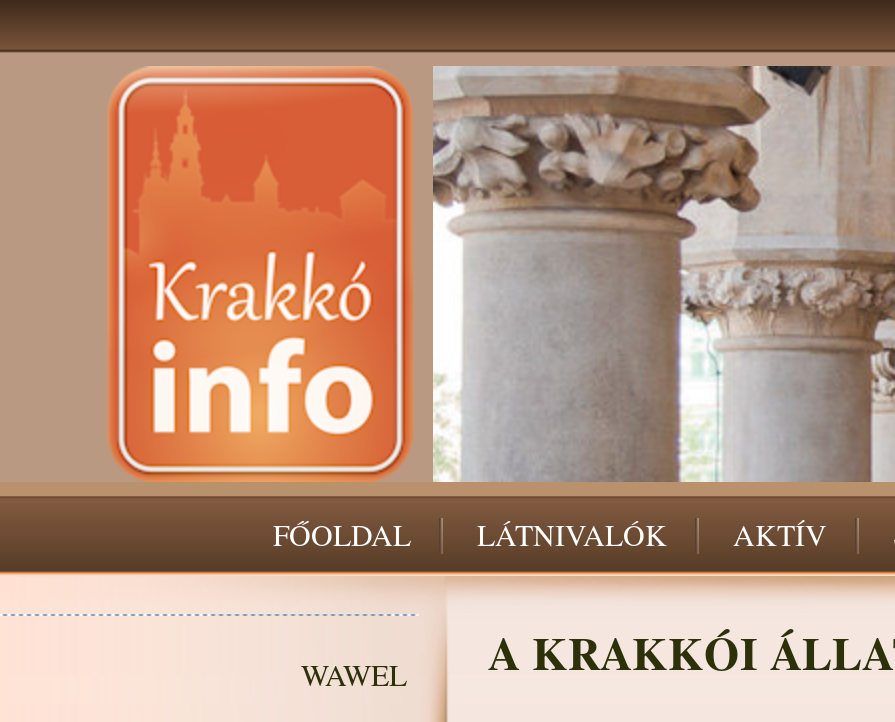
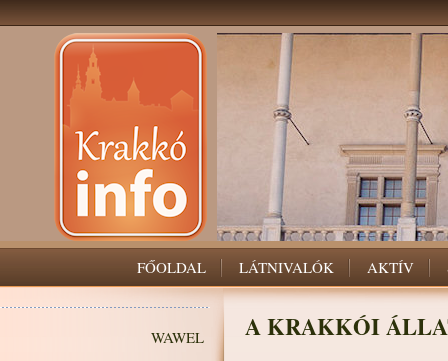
[431,64,889,484] [image] -> [217,32,445,242] [image]

